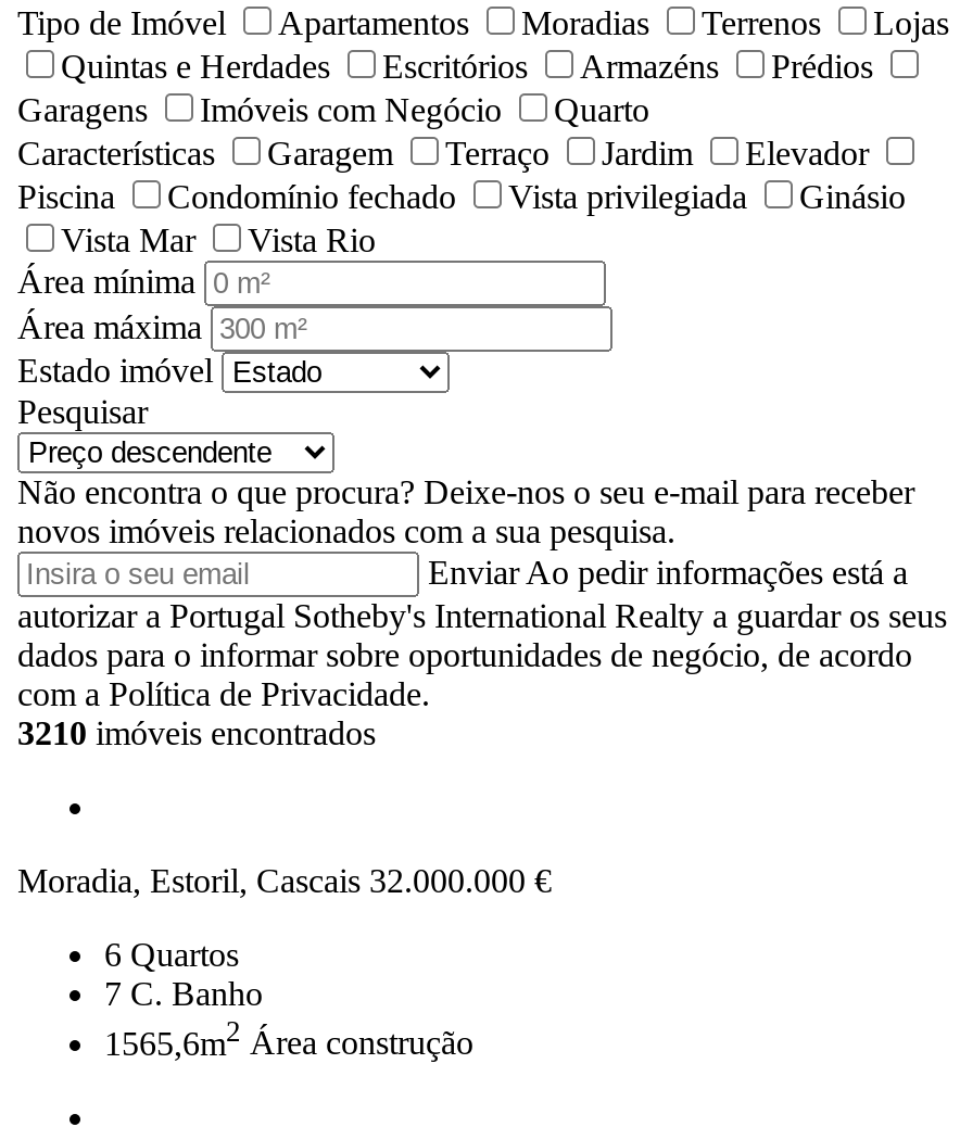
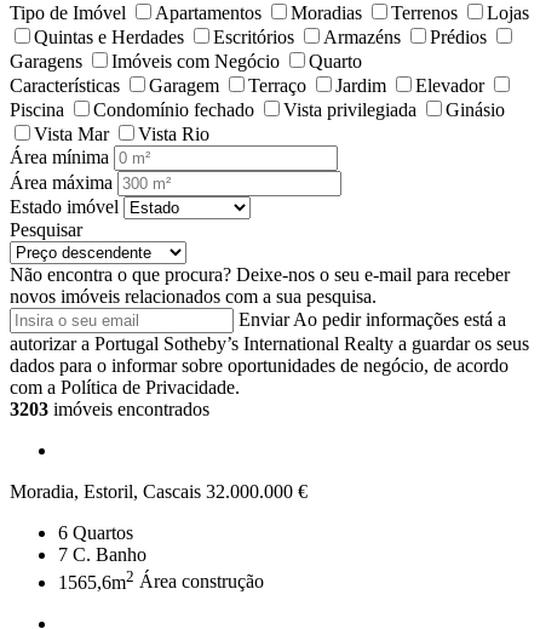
[17,598,947,635] autorizar a Portugal Sotheby's International Realty a guardar os seus -> [10,334,529,354] autorizar a Portugal Sotheby’s International Realty a guardar os seus
[17,715,376,752] 3210 imóveis encontrados -> [10,399,209,420] 3203 imóveis encontrados

